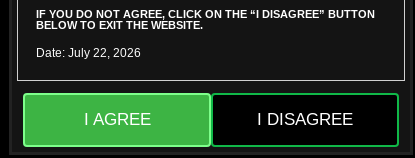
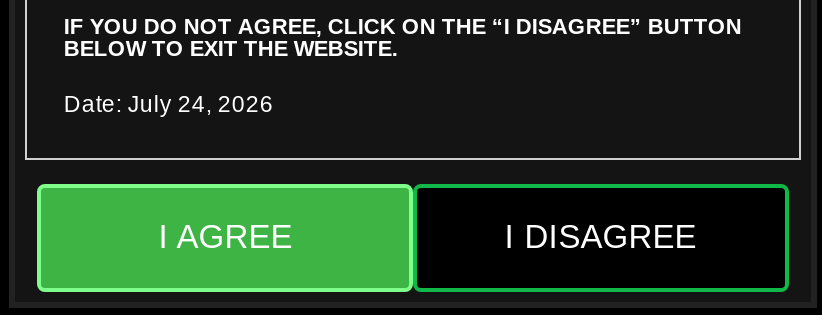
[36,46,141,59] Date: July 22, 2026 -> [64,91,274,117] Date: July 24, 2026

